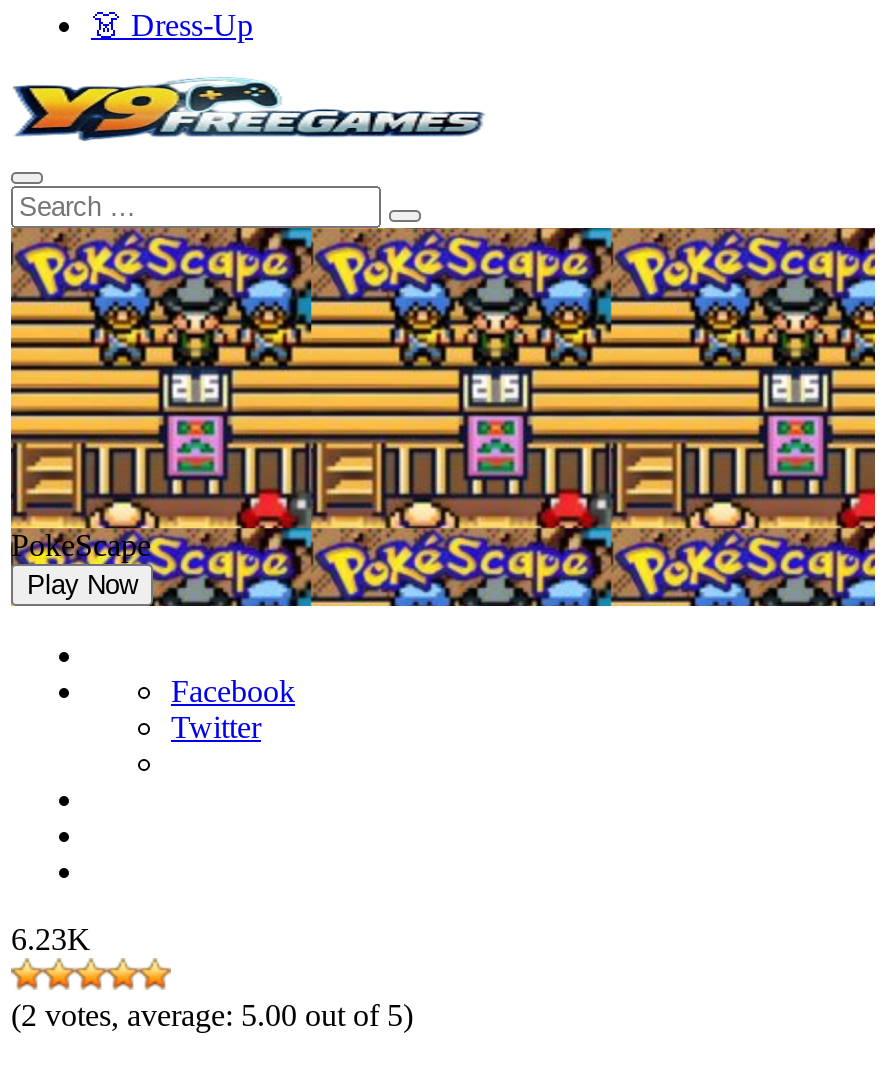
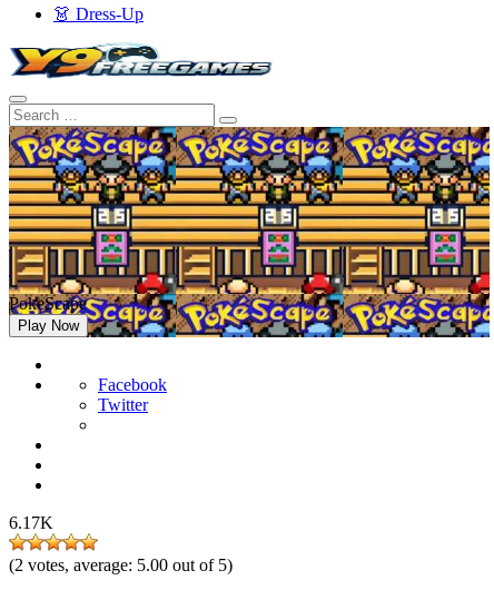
[11,922,91,956] 6.23K -> [9,513,53,532] 6.17K

